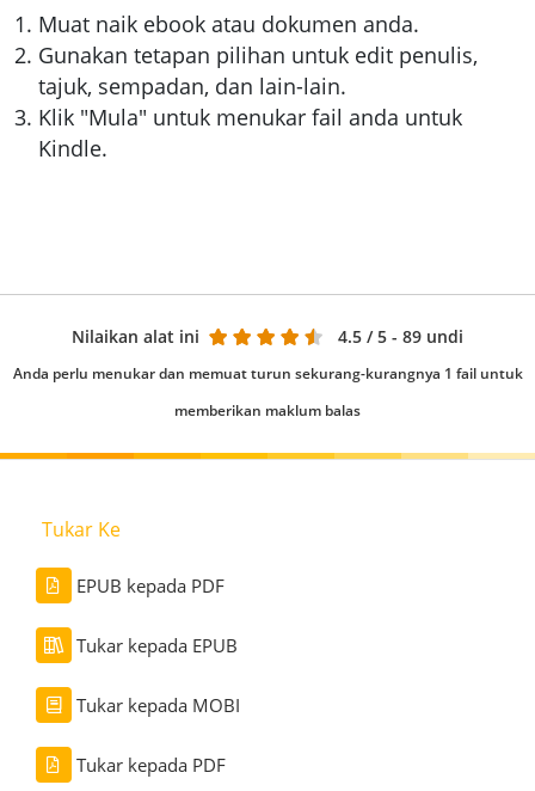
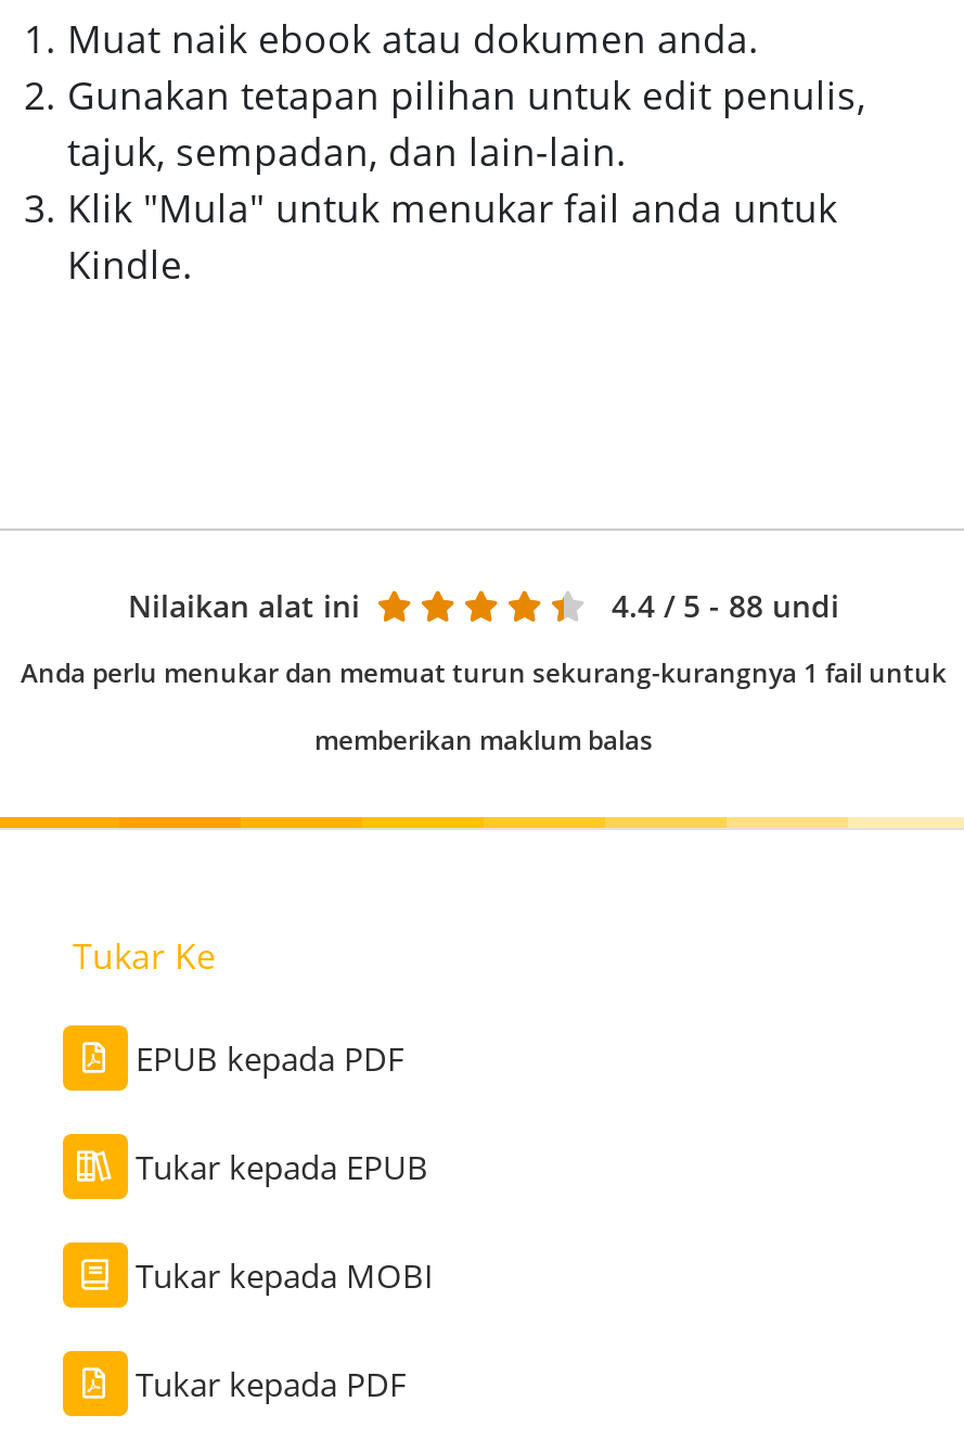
[338,325,463,348] 4.5 / 5 - 89 undi -> [612,586,839,627] 4.4 / 5 - 88 undi

